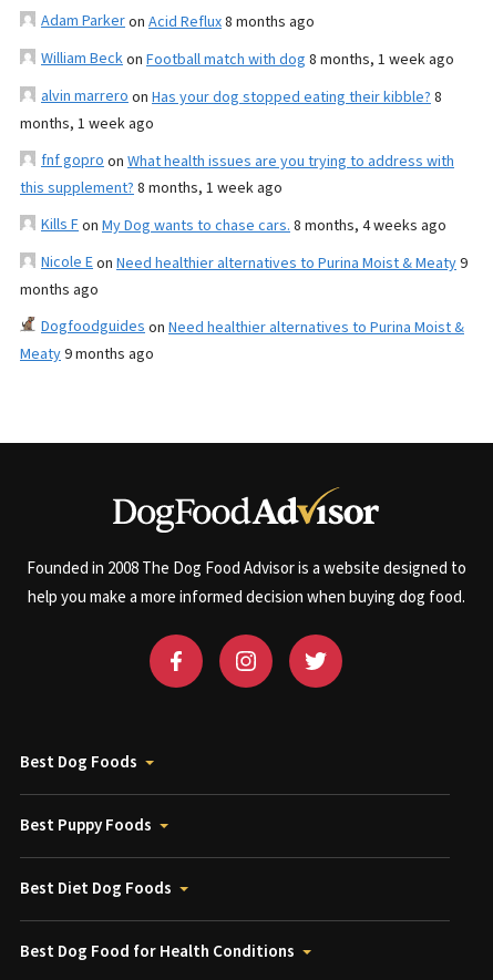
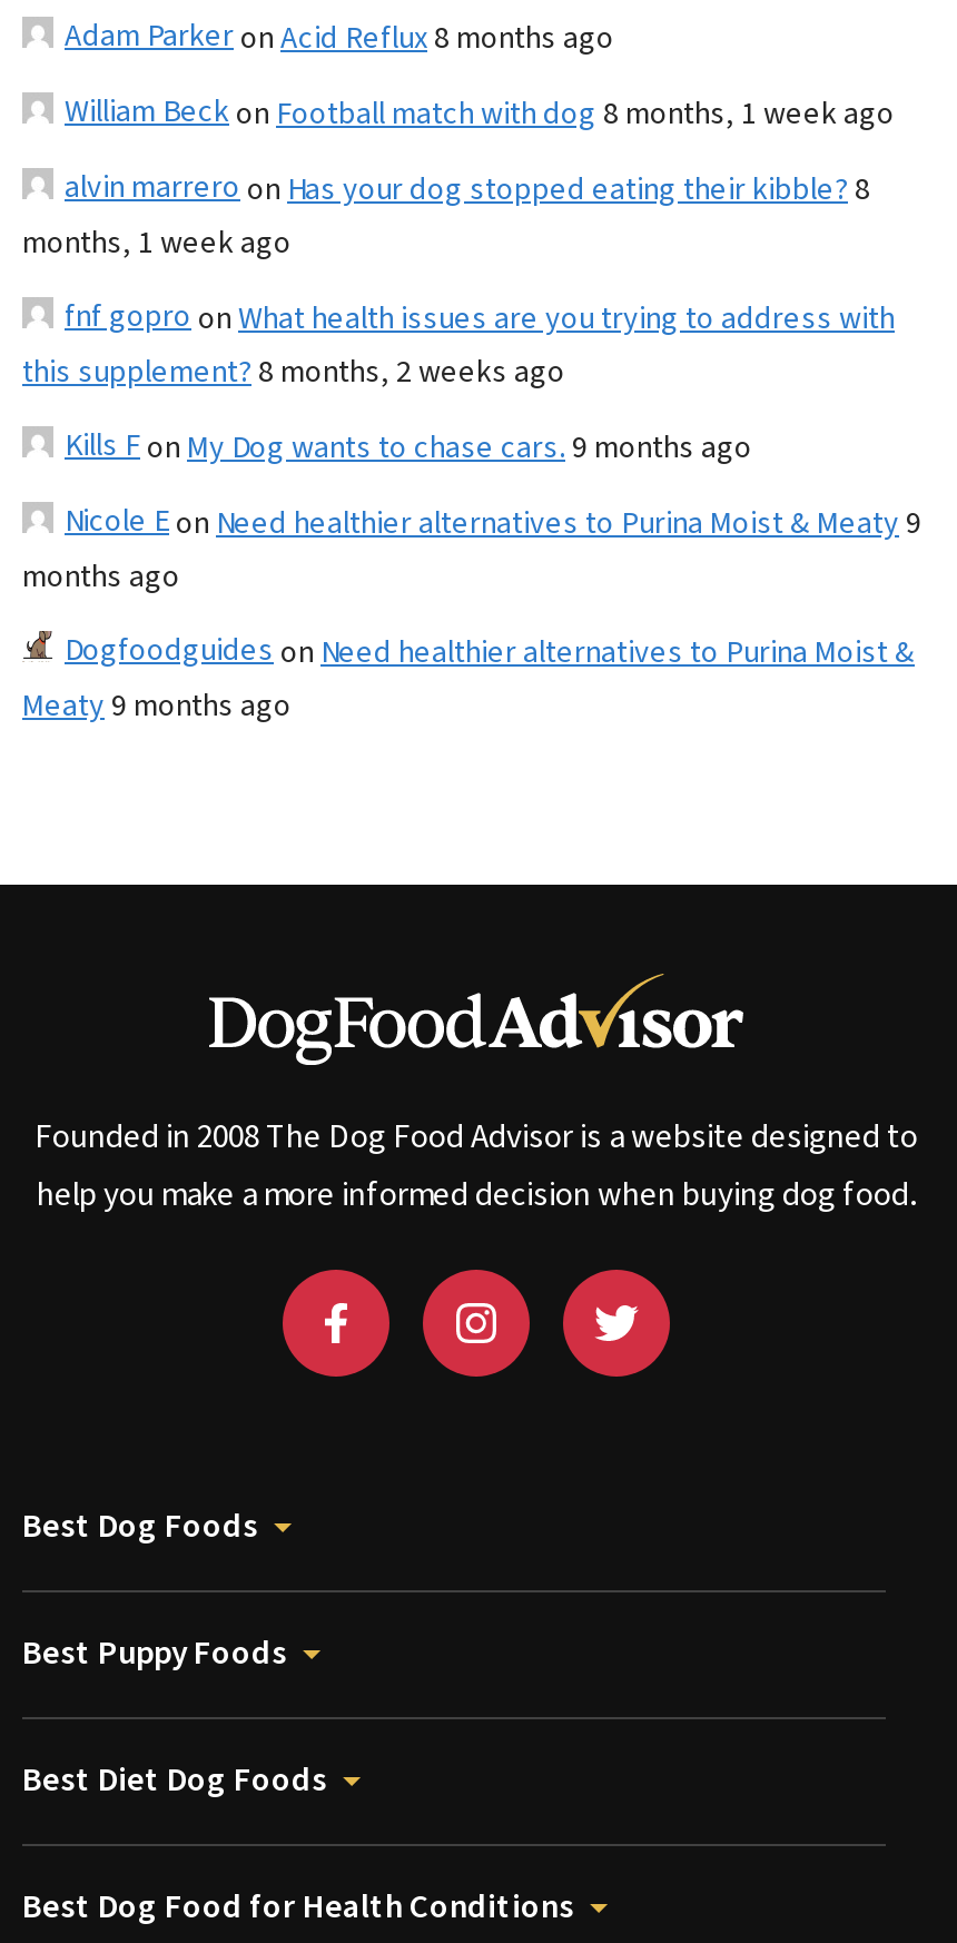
[20,177,283,199] this supplement? 8 months, 1 week ago -> [22,350,565,394] this supplement? 8 months, 2 weeks ago
[41,213,446,237] Kills Fon My Dog wants to chase cars. 8 months, 4 weeks ago -> [65,423,752,470] Kills Fon My Dog wants to chase cars. 9 months ago

